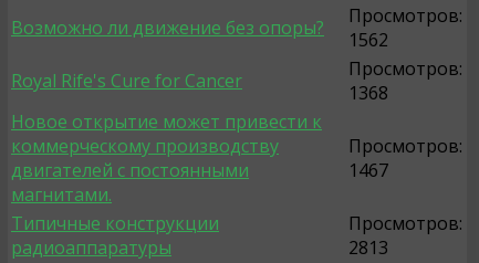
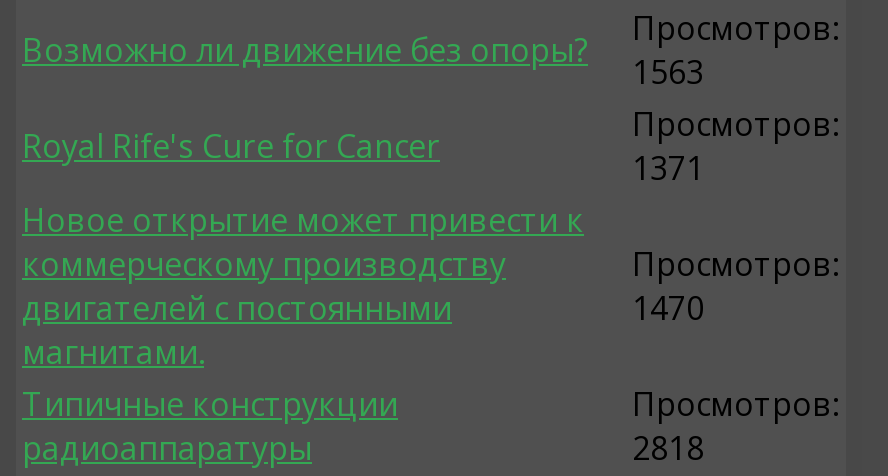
[348,28,388,52] 1562 -> [632,50,704,94] 1563
[348,81,388,105] 1368 -> [632,146,704,190] 1371
[348,158,388,182] 1467 -> [632,286,704,330] 1470
[348,235,388,260] 2813 -> [632,426,704,470] 2818

